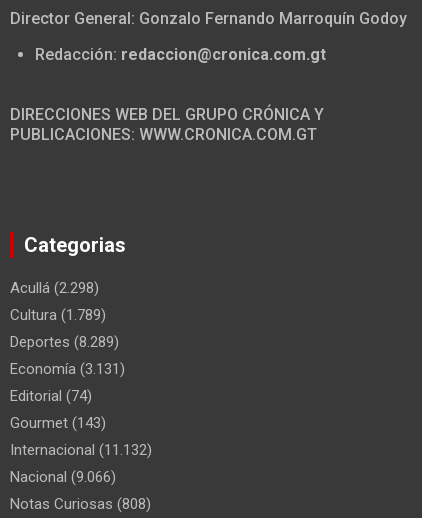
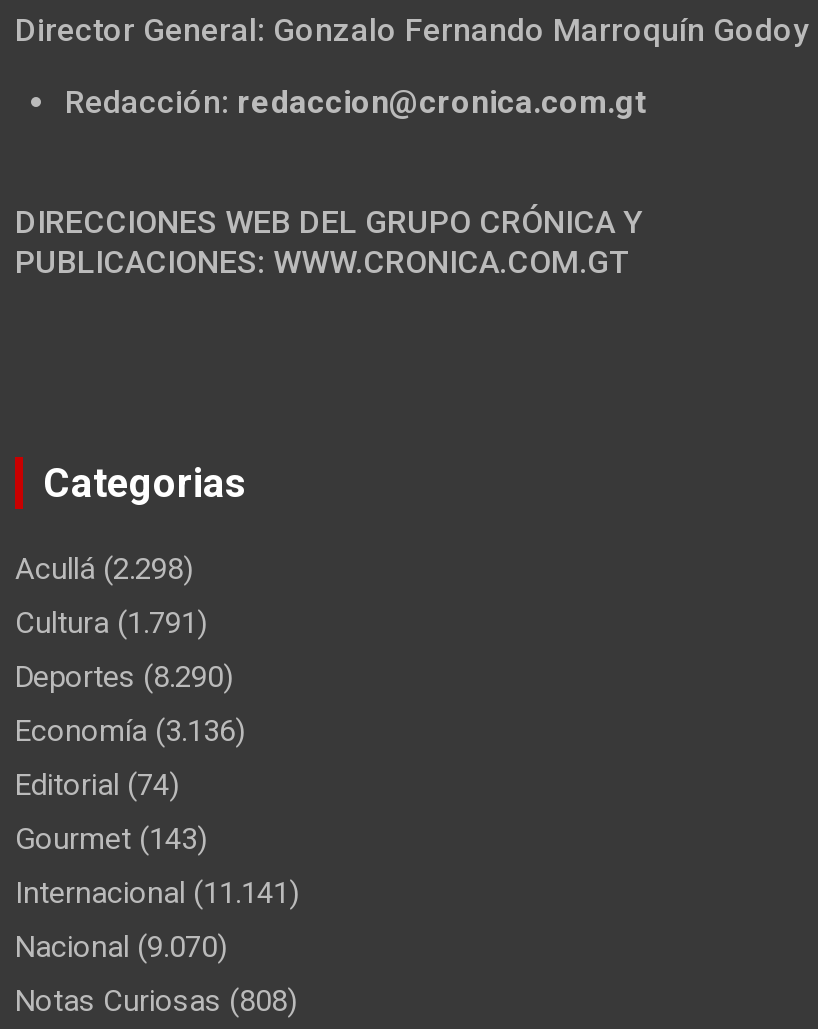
[10,306,106,324] Cultura (1.789) -> [15,605,207,641] Cultura (1.791)
[10,333,119,351] Deportes (8.289) -> [15,659,233,695] Deportes (8.290)
[10,360,125,378] Economía (3.131) -> [15,713,245,749] Economía (3.136)
[10,441,152,459] Internacional (11.132) -> [15,875,299,911] Internacional (11.141)
[10,468,116,486] Nacional (9.066) -> [15,929,227,965] Nacional (9.070)

